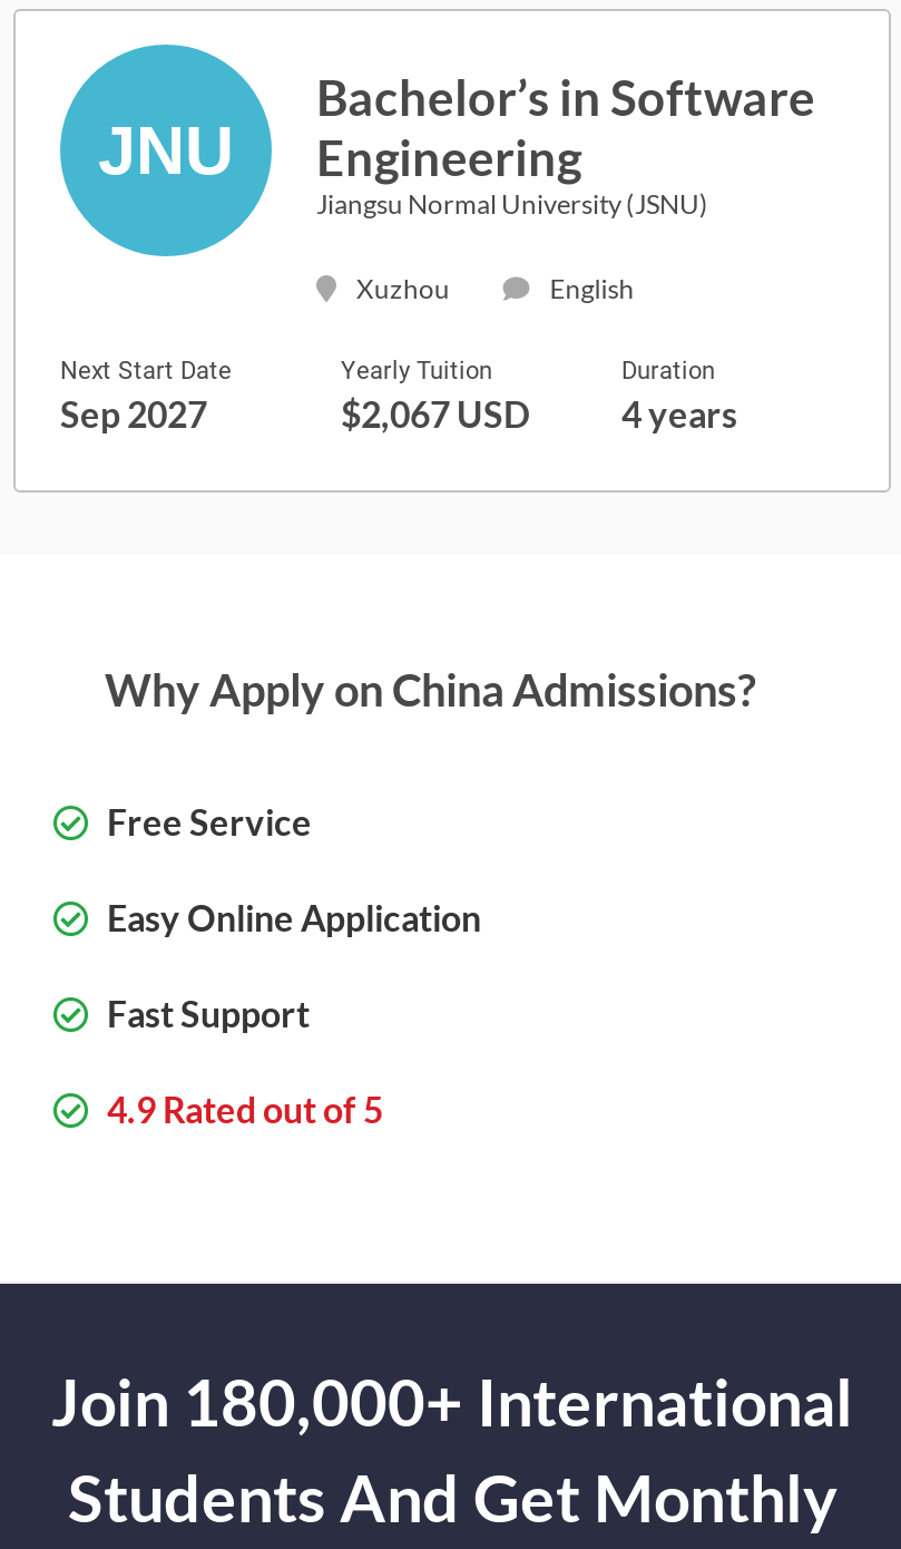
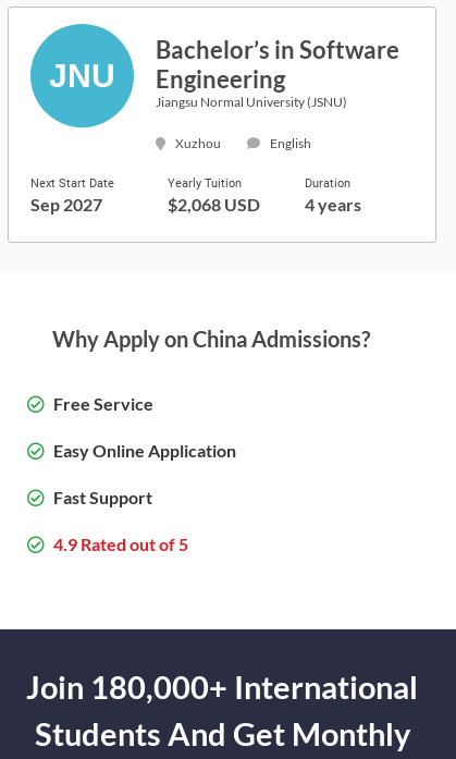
[341,392,530,435] $2,067 USD -> [168,194,260,215] $2,068 USD

